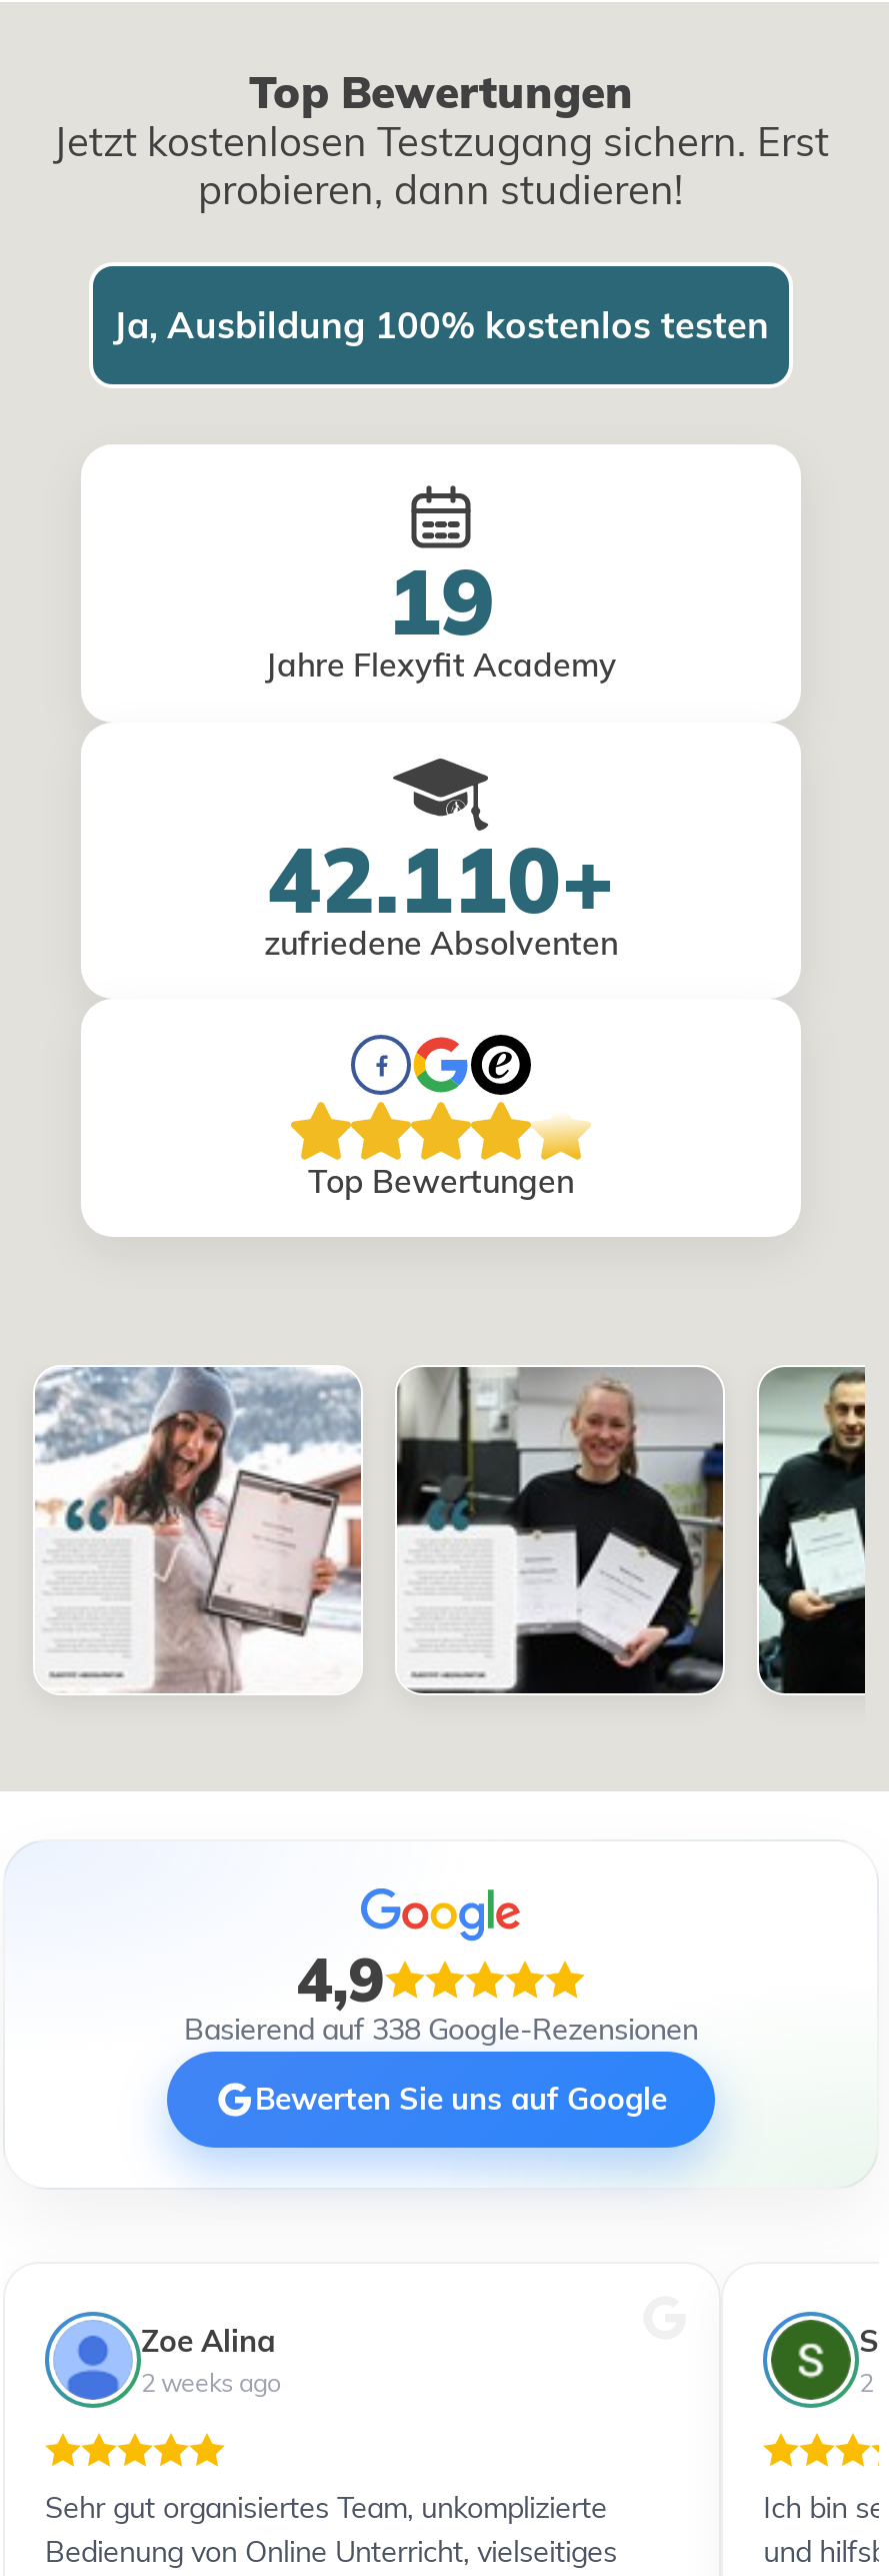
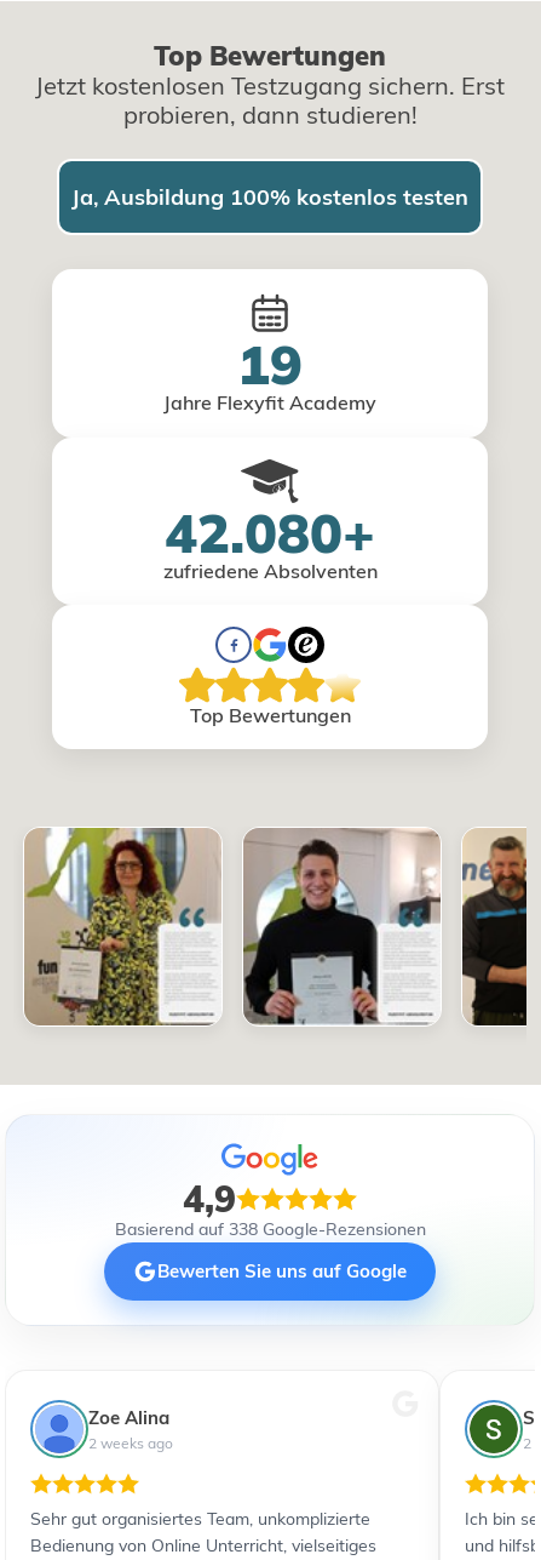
[267,822,615,934] 42.110+ -> [165,498,375,566] 42.080+
[35,1367,363,1693] [image] -> [24,827,221,1027] [image]
[397,1367,725,1695] [image] -> [242,828,441,1025] [image]
[757,1367,867,1689] [image] -> [461,829,528,1023] [image]

